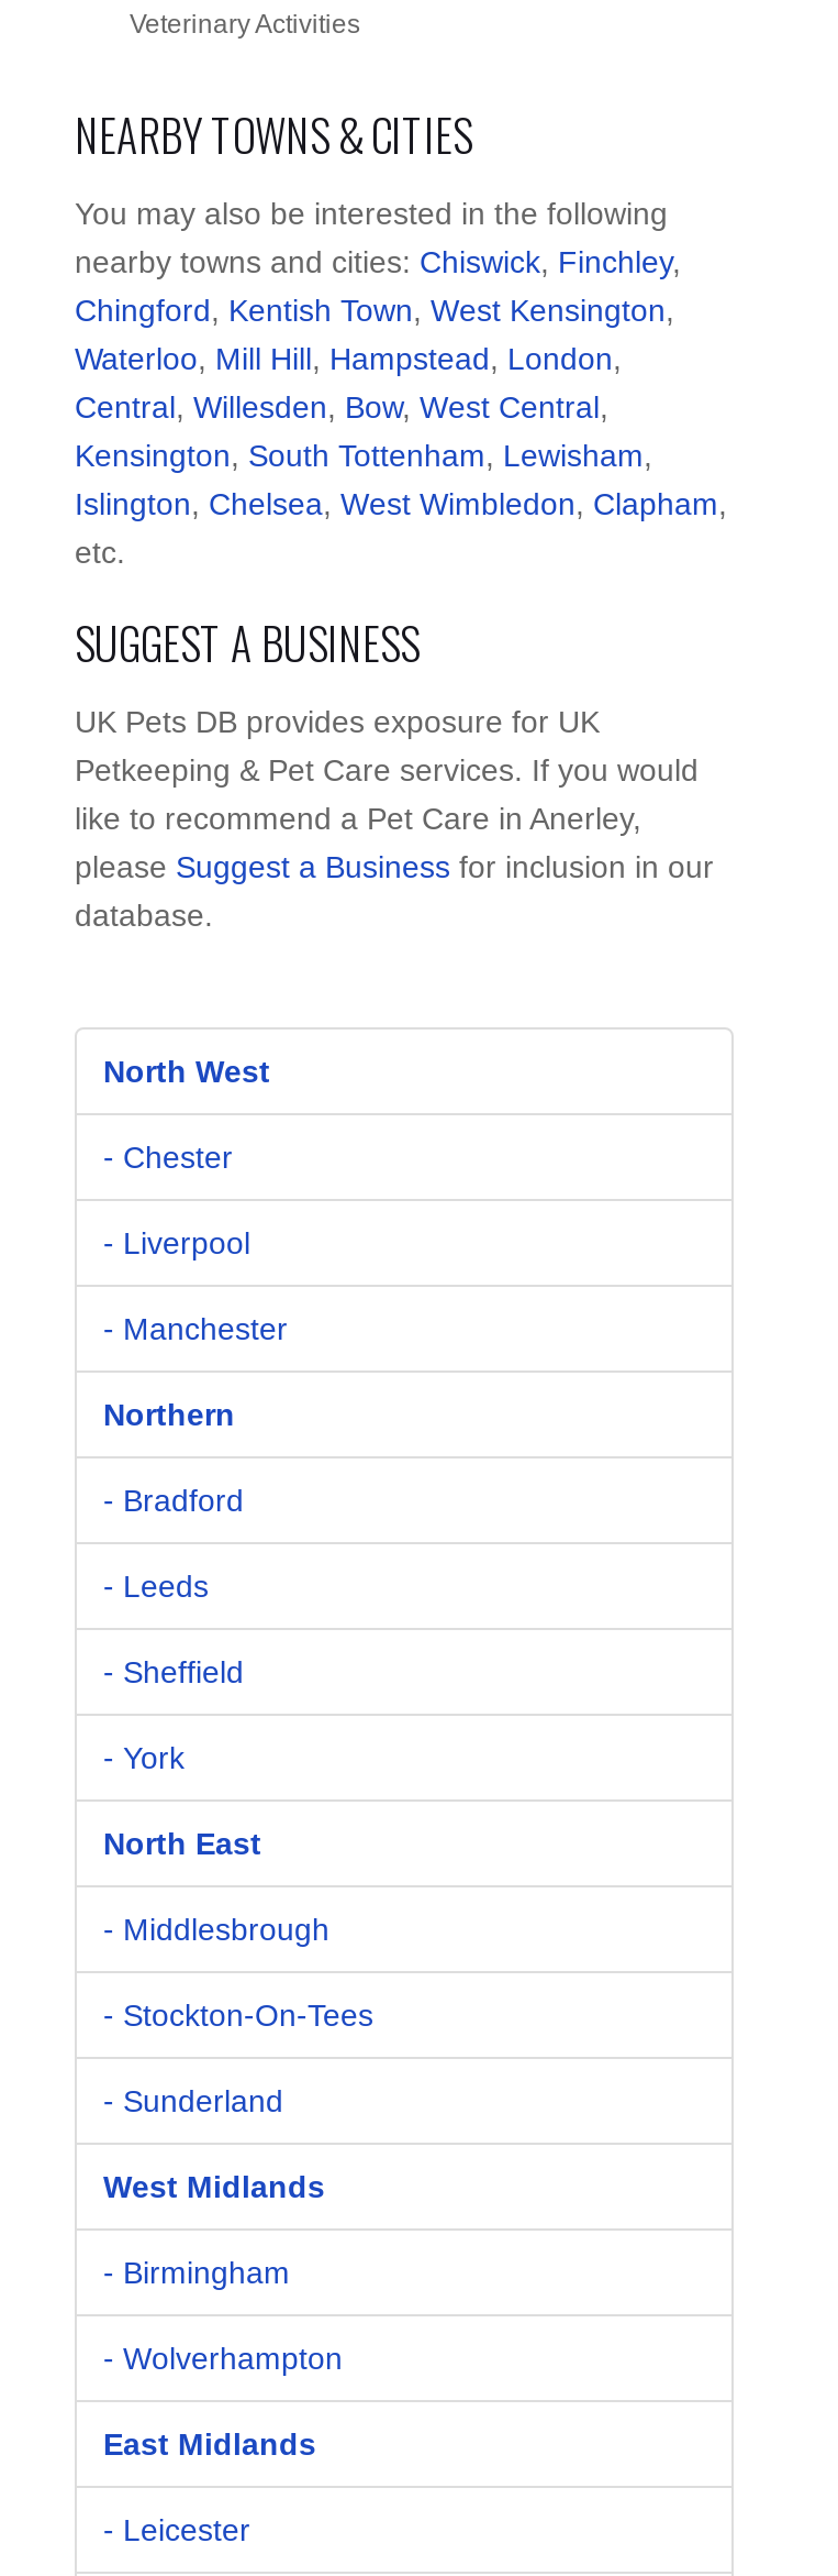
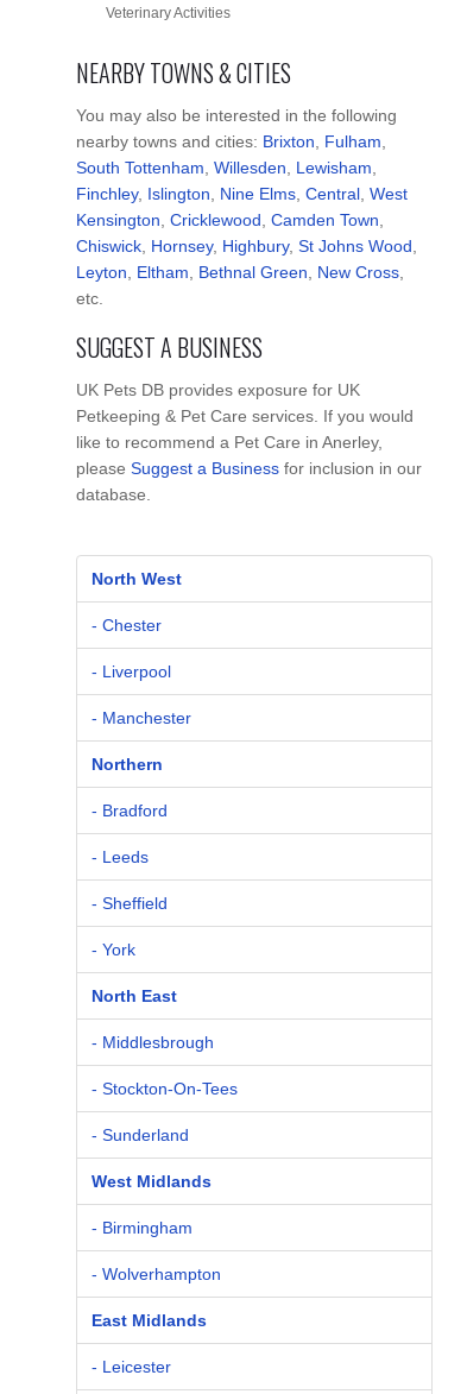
[75,244,727,521] nearby towns and cities: Chiswick, Finchley, | Chingford, Kentish Town, West Kensington, | Waterloo, Mill Hill, Hampstead, London, | Central, Willesden, Bow, West Central, | Kensington, South Tottenham, Lewisham, | Islington, Chelsea, West Wimbledon, Clapham, -> [76,132,417,281] nearby towns and cities: Brixton, Fulham, | South Tottenham, Willesden, Lewisham, | Finchley, Islington, Nine Elms, Central, West | Kensington, Cricklewood, Camden Town, | Chiswick, Hornsey, Highbury, St Johns Wood, | Leyton, Eltham, Bethnal Green, New Cross,

